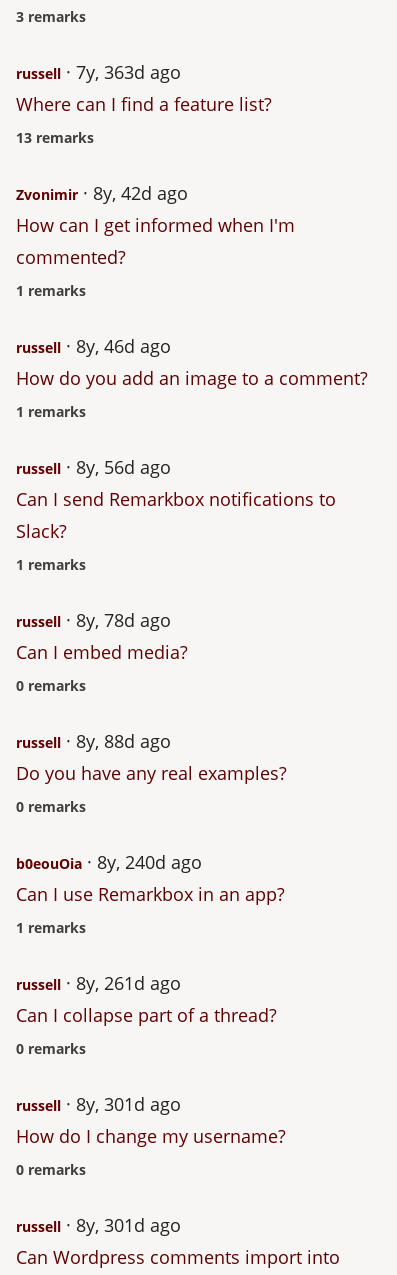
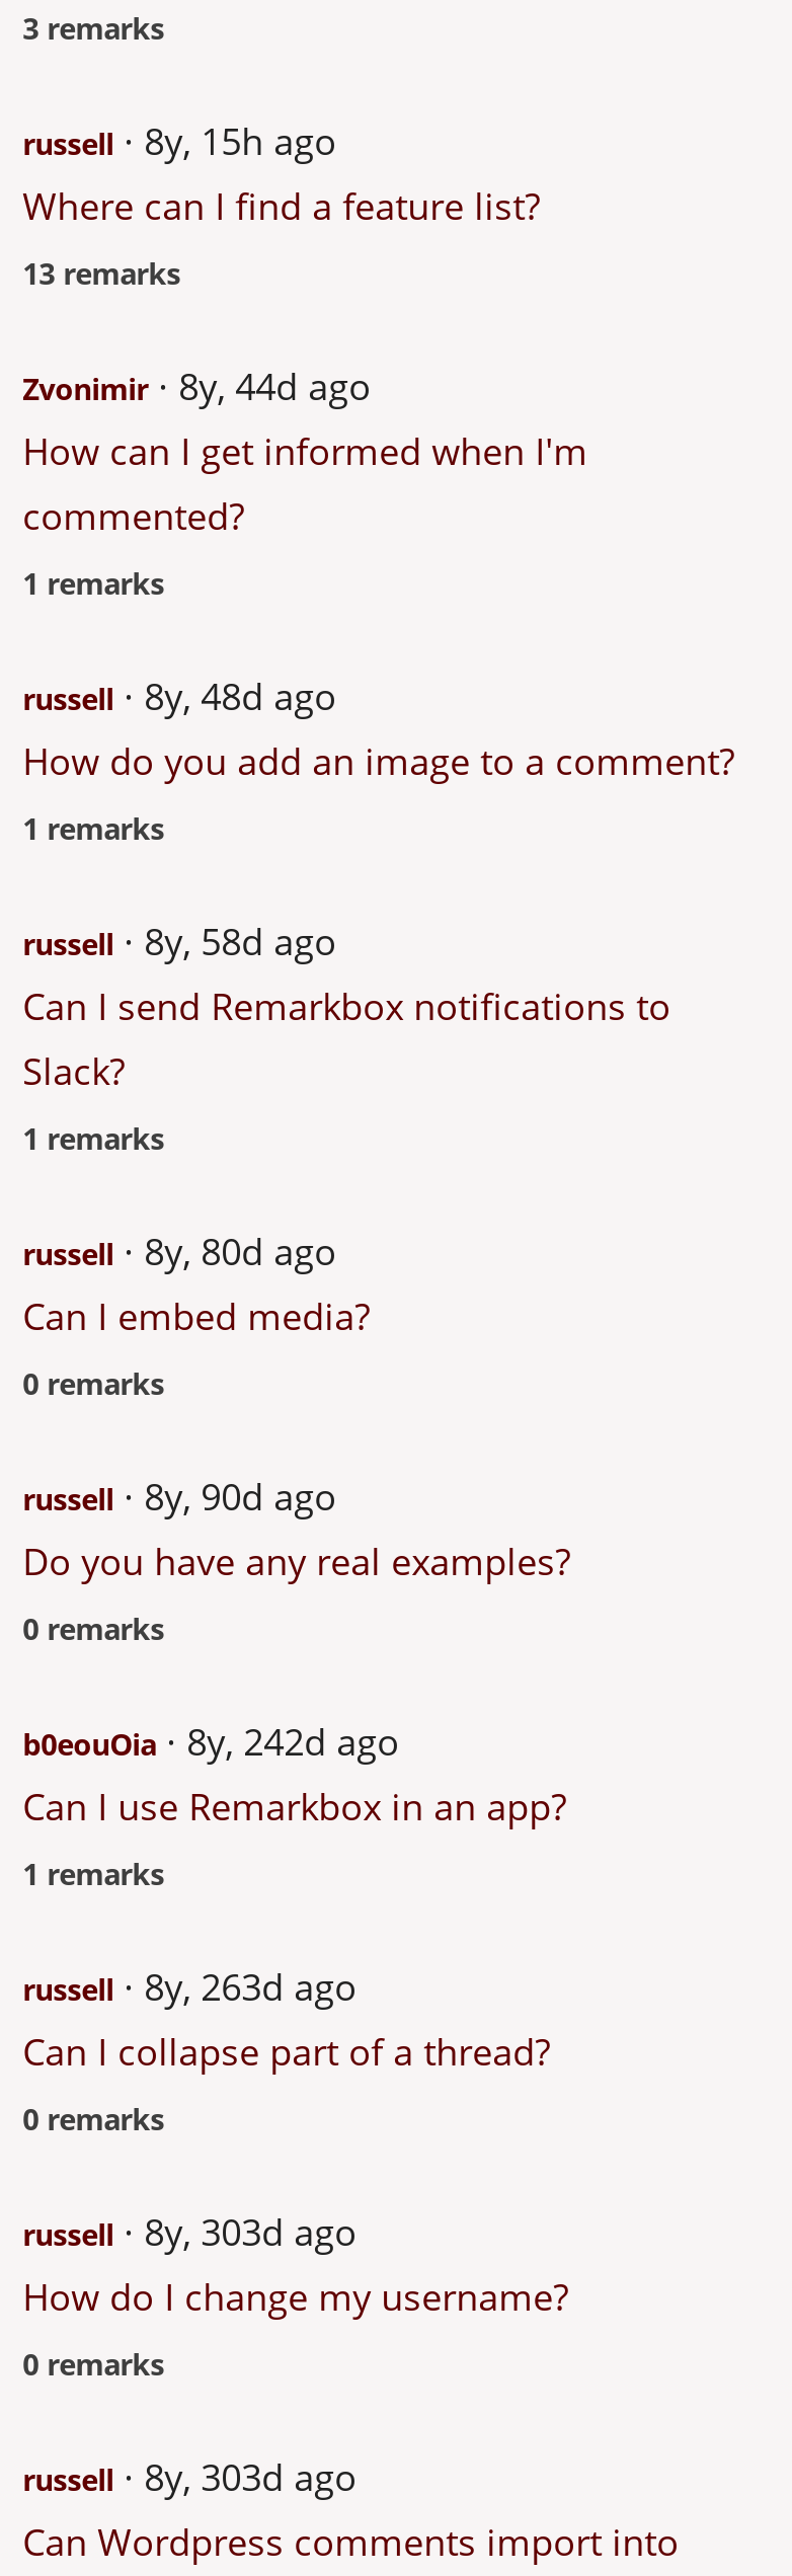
[16,60,181,84] russell 7y, 363d ago -> [22,116,336,165] russell 8y, 15h ago
[16,181,188,205] Zvonimir 8y, 42d ago -> [22,362,371,410] Zvonimir 8y, 44d ago
[16,334,171,358] russell 8y, 46d ago -> [22,672,336,720] russell 8y, 48d ago
[16,455,171,479] russell 8y, 56d ago -> [22,917,336,965] russell 8y, 58d ago
[16,608,171,632] russell 8y, 78d ago -> [22,1227,336,1275] russell 8y, 80d ago
[16,729,171,753] russell 8y, 88d ago -> [22,1472,336,1520] russell 8y, 90d ago
[16,850,202,874] b0eouOia 8y, 240d ago -> [22,1717,399,1766] b0eouOia 8y, 242d ago
[16,971,181,995] russell 8y, 261d ago -> [22,1962,357,2011] russell 8y, 263d ago
[16,1092,181,1116] russell 8y, 301d ago -> [22,2207,357,2256] russell 8y, 303d ago
[16,1213,181,1237] russell 8y, 301d ago -> [22,2452,357,2501] russell 8y, 303d ago

